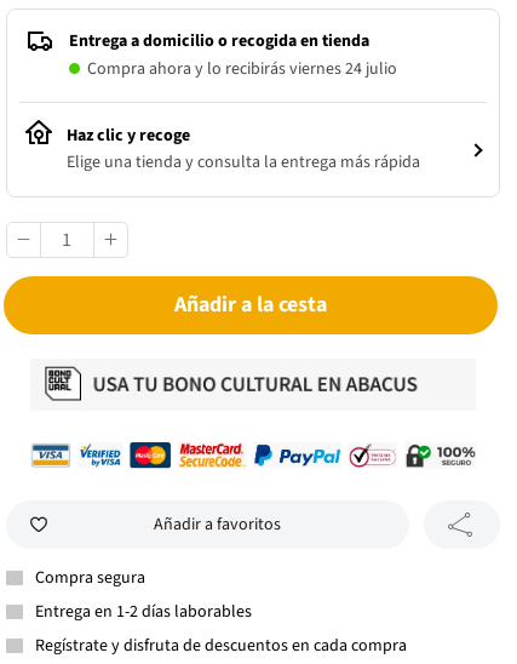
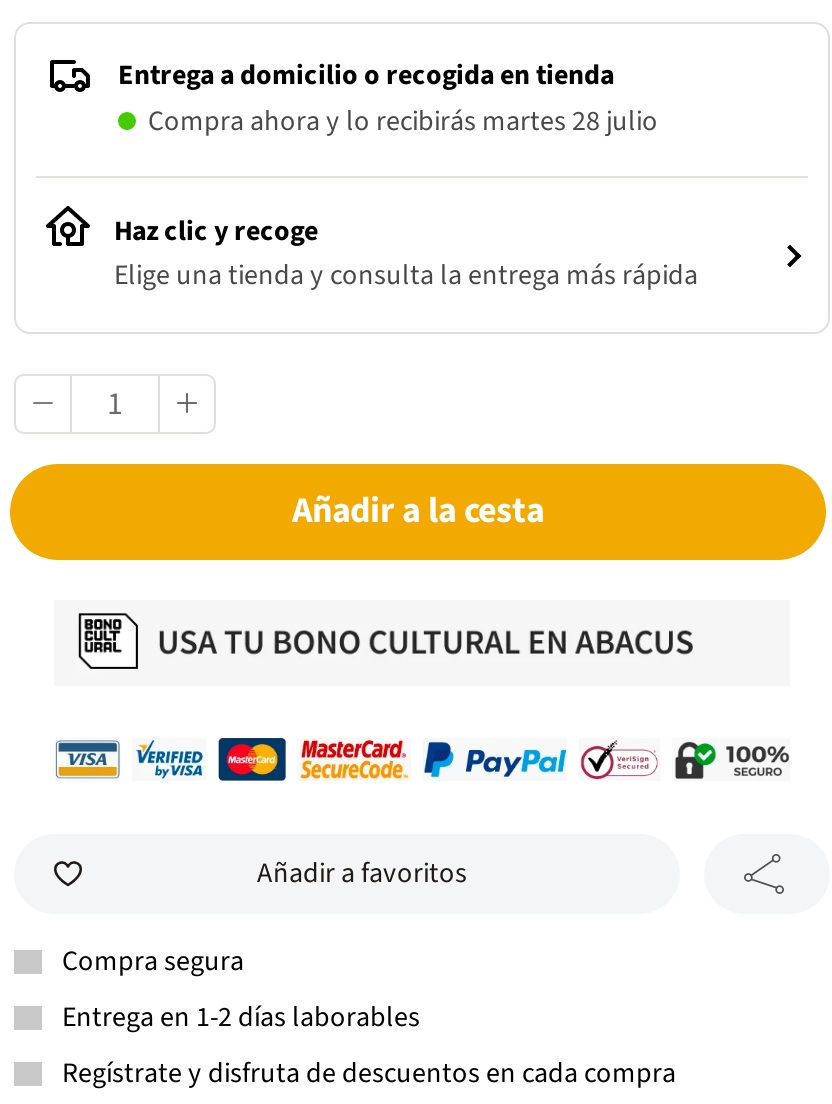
[87,57,397,81] Compra ahora y lo recibirás viernes 24 julio -> [148,102,658,142] Compra ahora y lo recibirás martes 28 julio

